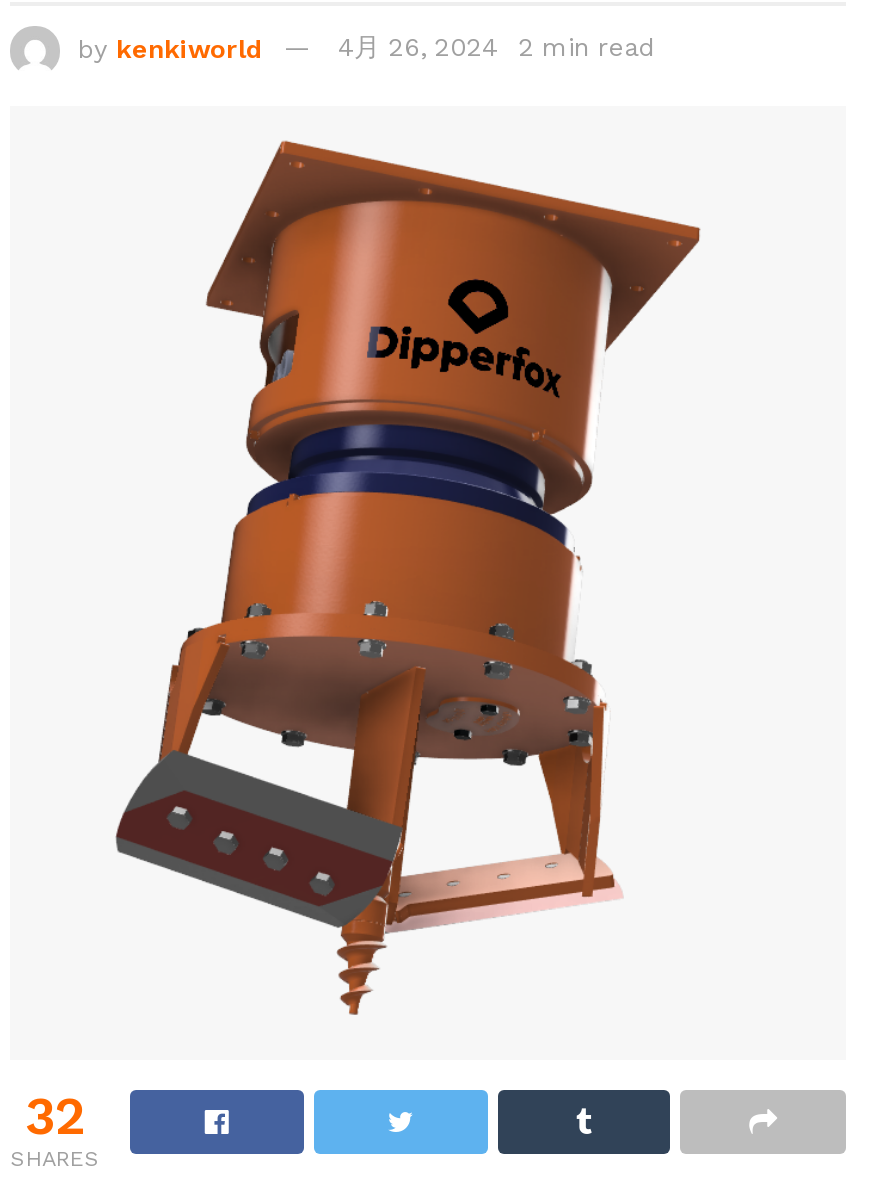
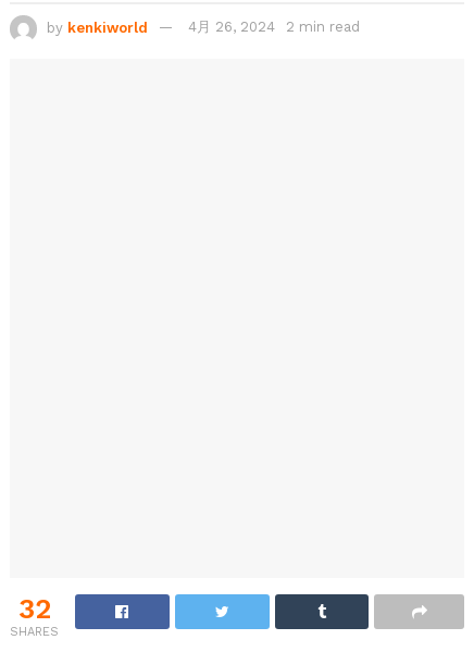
[114,140,702,1016] [image] -> none

